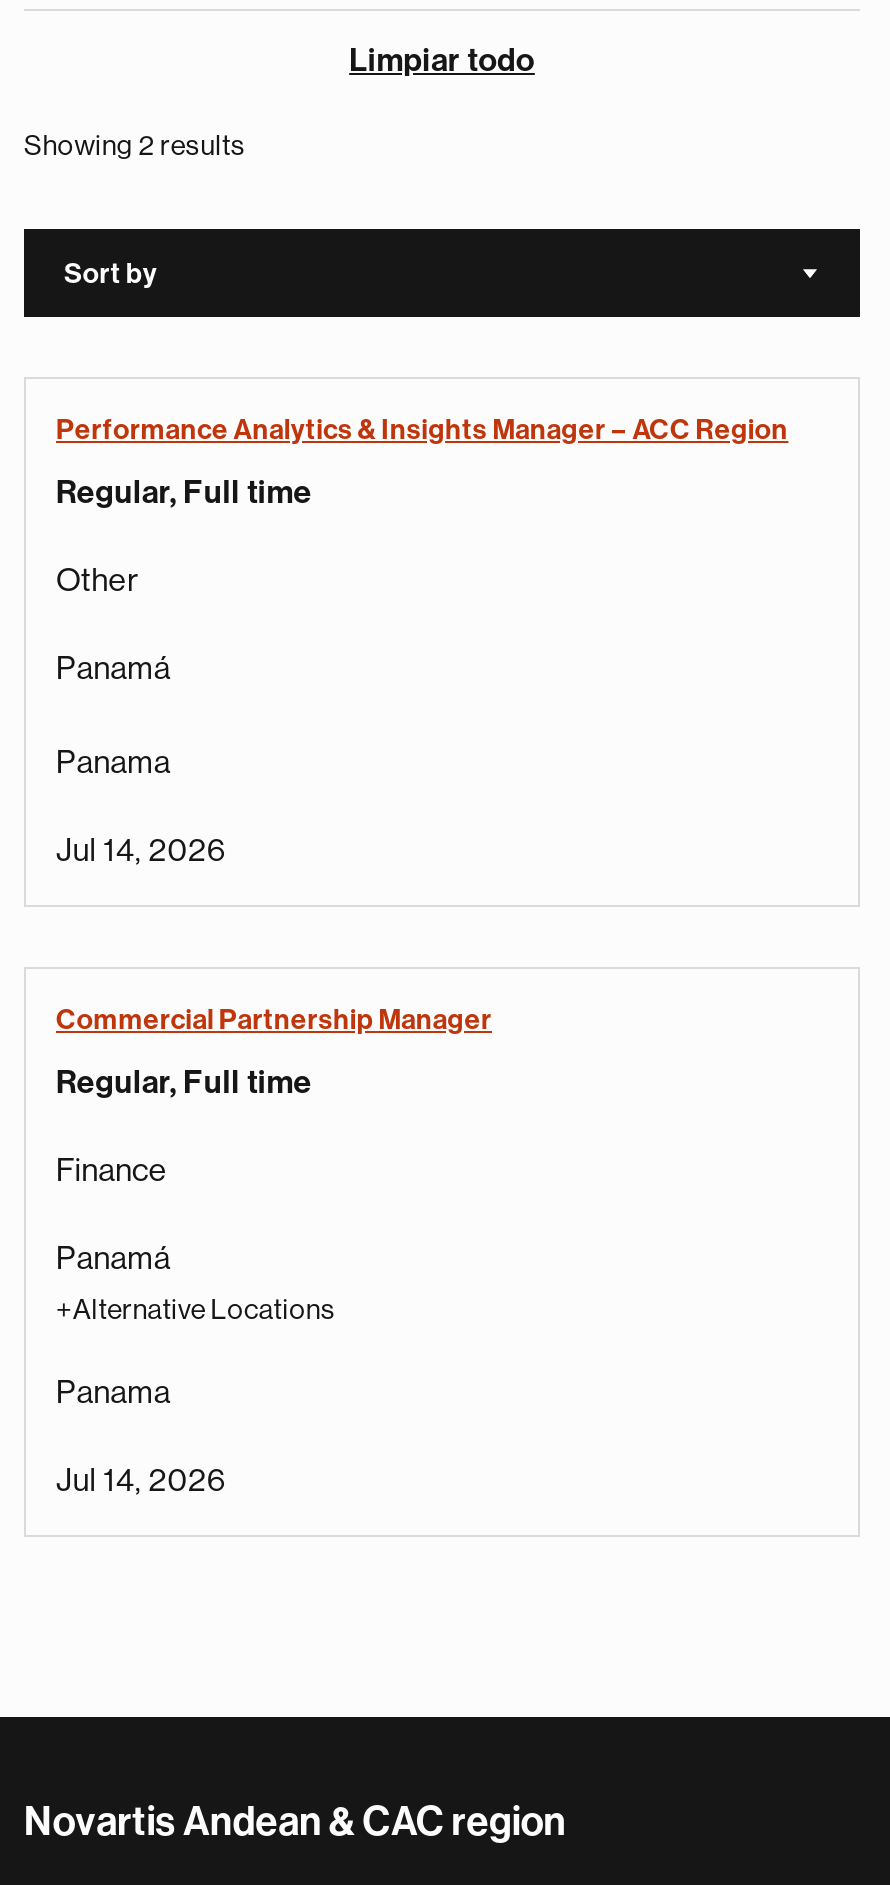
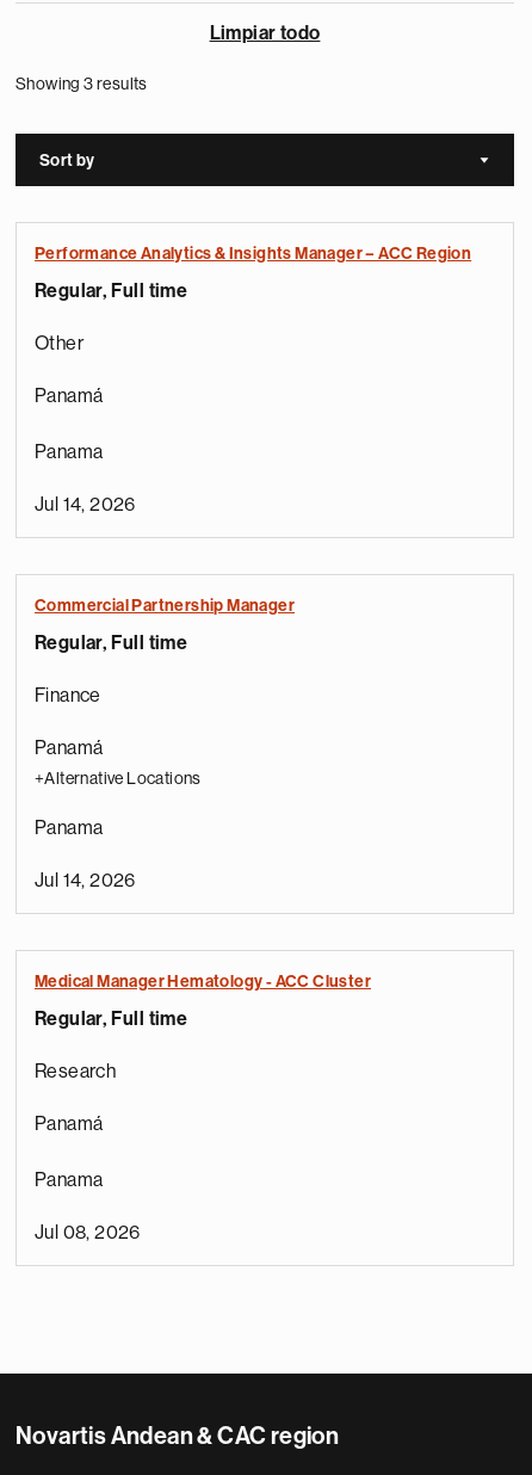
[24,131,246,159] Showing 2 results -> [16,75,148,92] Showing 3 results
none -> [35,973,371,1242] Medical Manager Hematology - ACC Cluster | Regular, Full time | Research | Panamá | Panama | Jul 08, 2026

